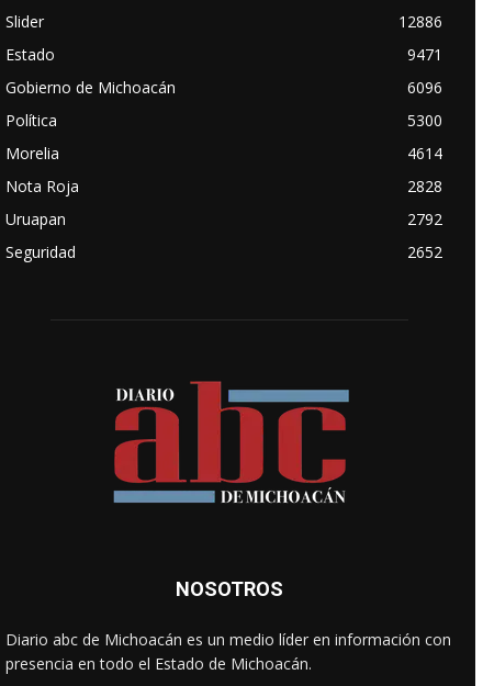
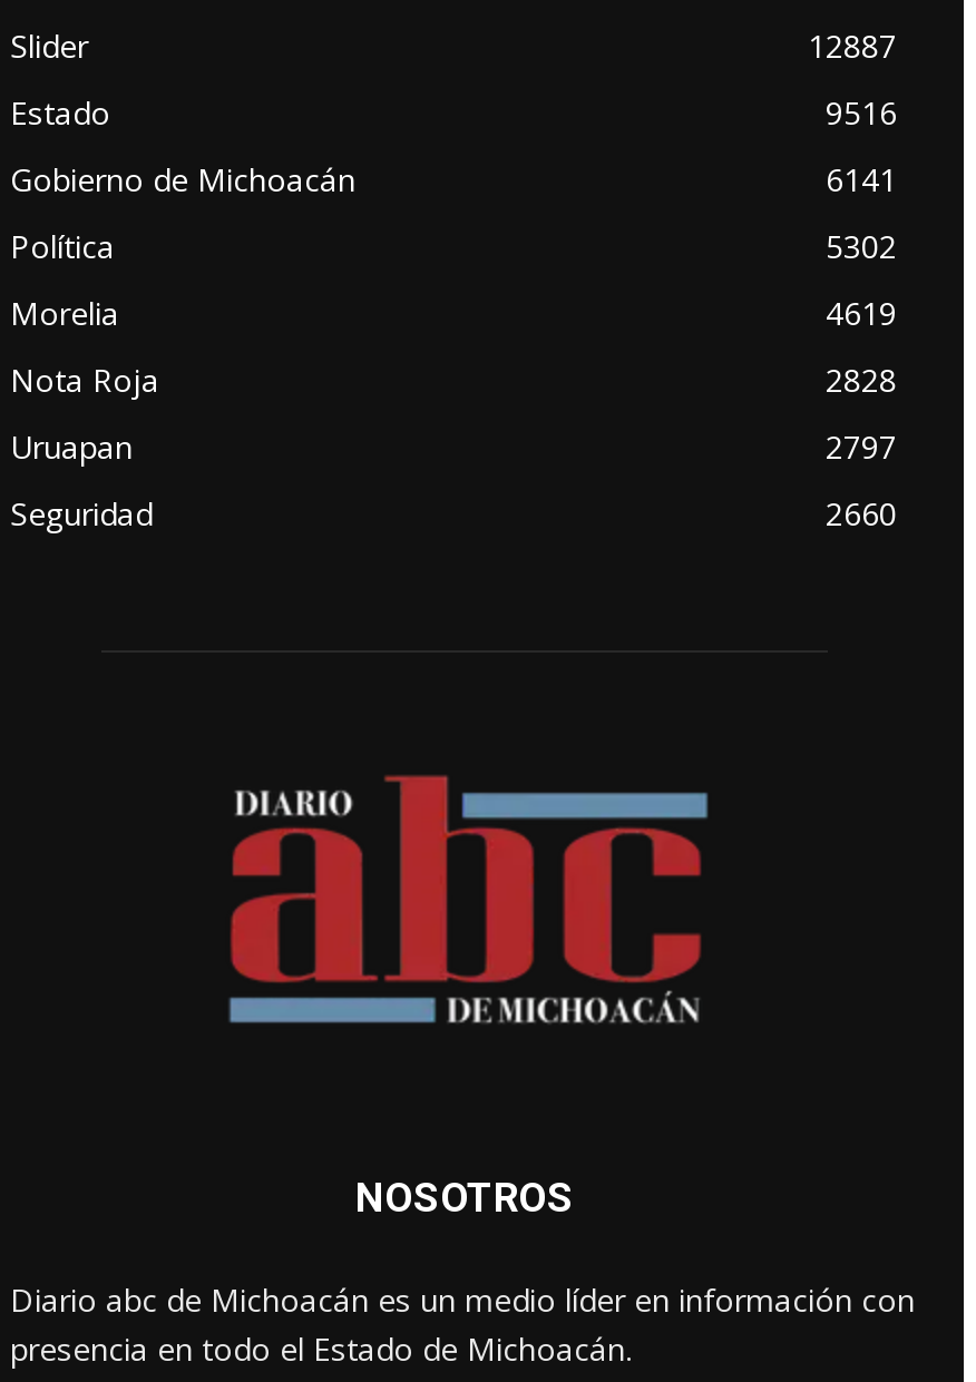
[398,11,442,32] 12886 -> [808,25,897,67] 12887
[407,44,442,65] 9471 -> [826,92,897,134] 9516
[407,77,442,98] 6096 -> [826,159,897,201] 6141
[407,110,442,131] 5300 -> [826,226,897,268] 5302
[407,143,442,164] 4614 -> [826,292,897,335] 4619
[407,209,442,230] 2792 -> [826,426,897,468] 2797
[407,242,442,263] 2652 -> [826,493,897,535] 2660

